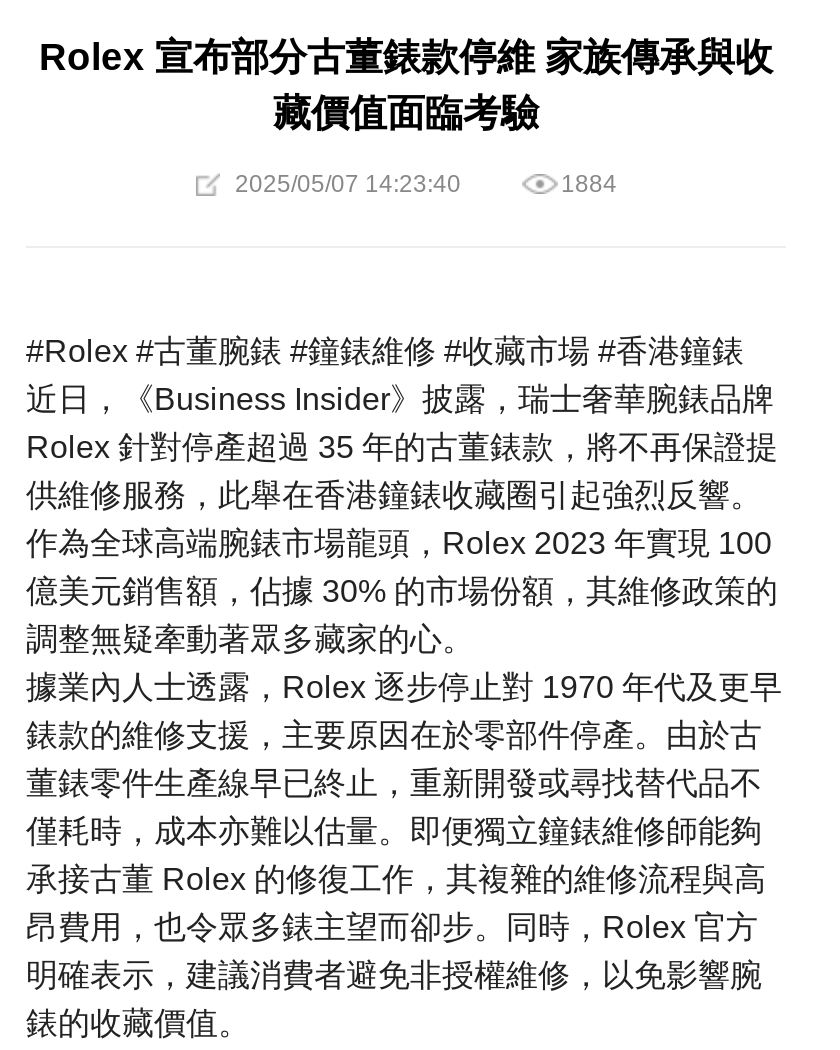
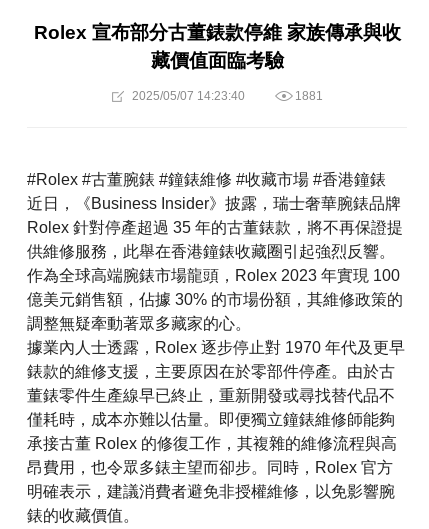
[561,170,617,198] 1884 -> [294,89,322,103] 1881

